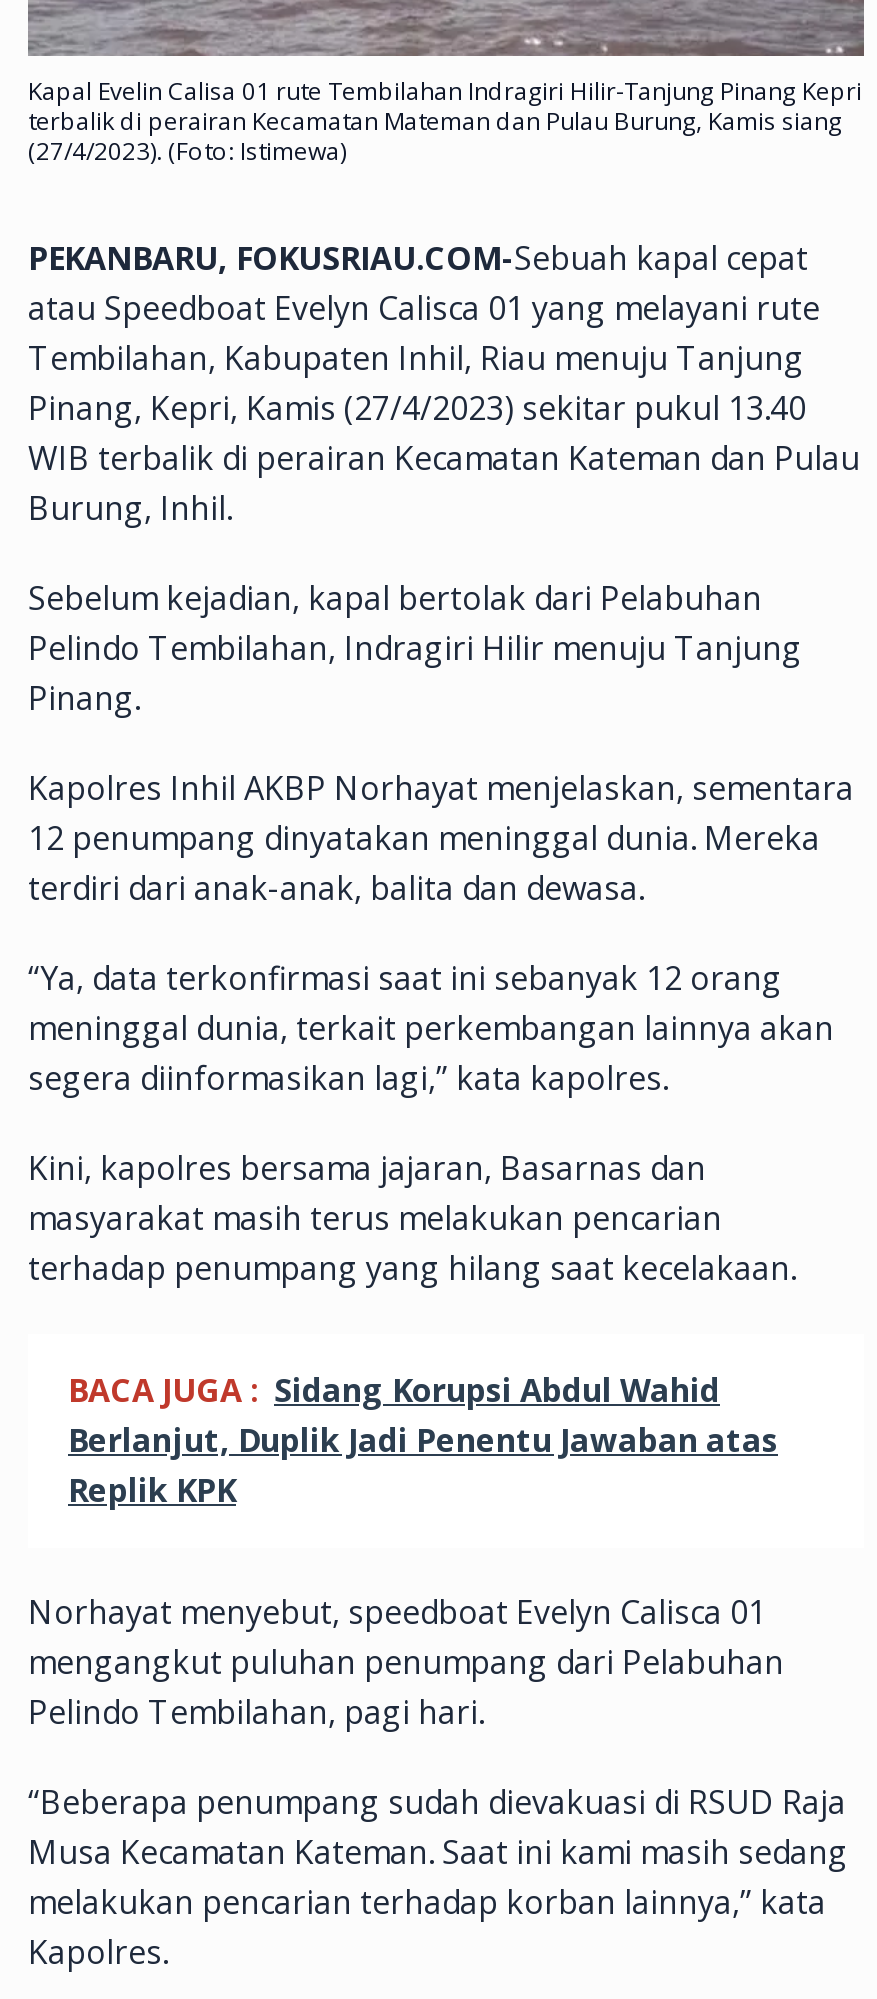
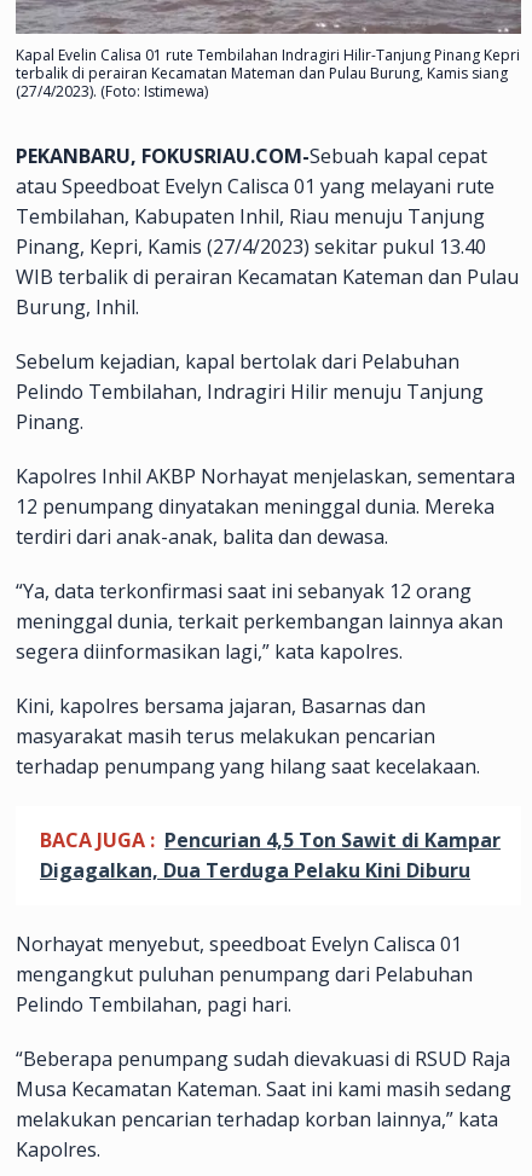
[68,1368,778,1512] BACA JUGA : Sidang Korupsi Abdul Wahid | Berlanjut, Duplik Jadi Penentu Jawaban atas | Replik KPK -> [40,827,501,884] BACA JUGA : Pencurian 4,5 Ton Sawit di Kampar | Digagalkan, Dua Terduga Pelaku Kini Diburu

